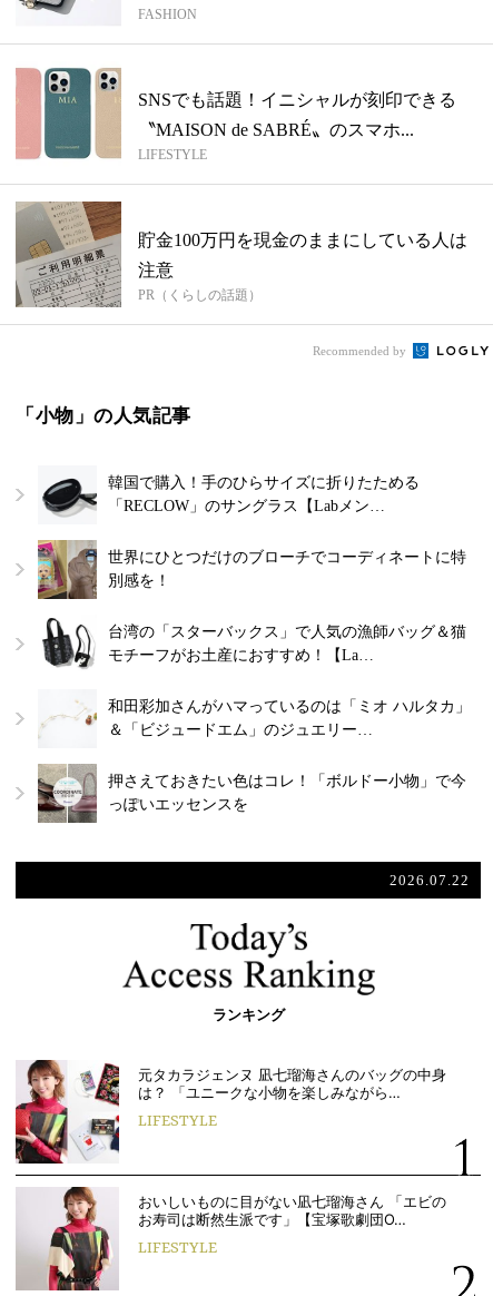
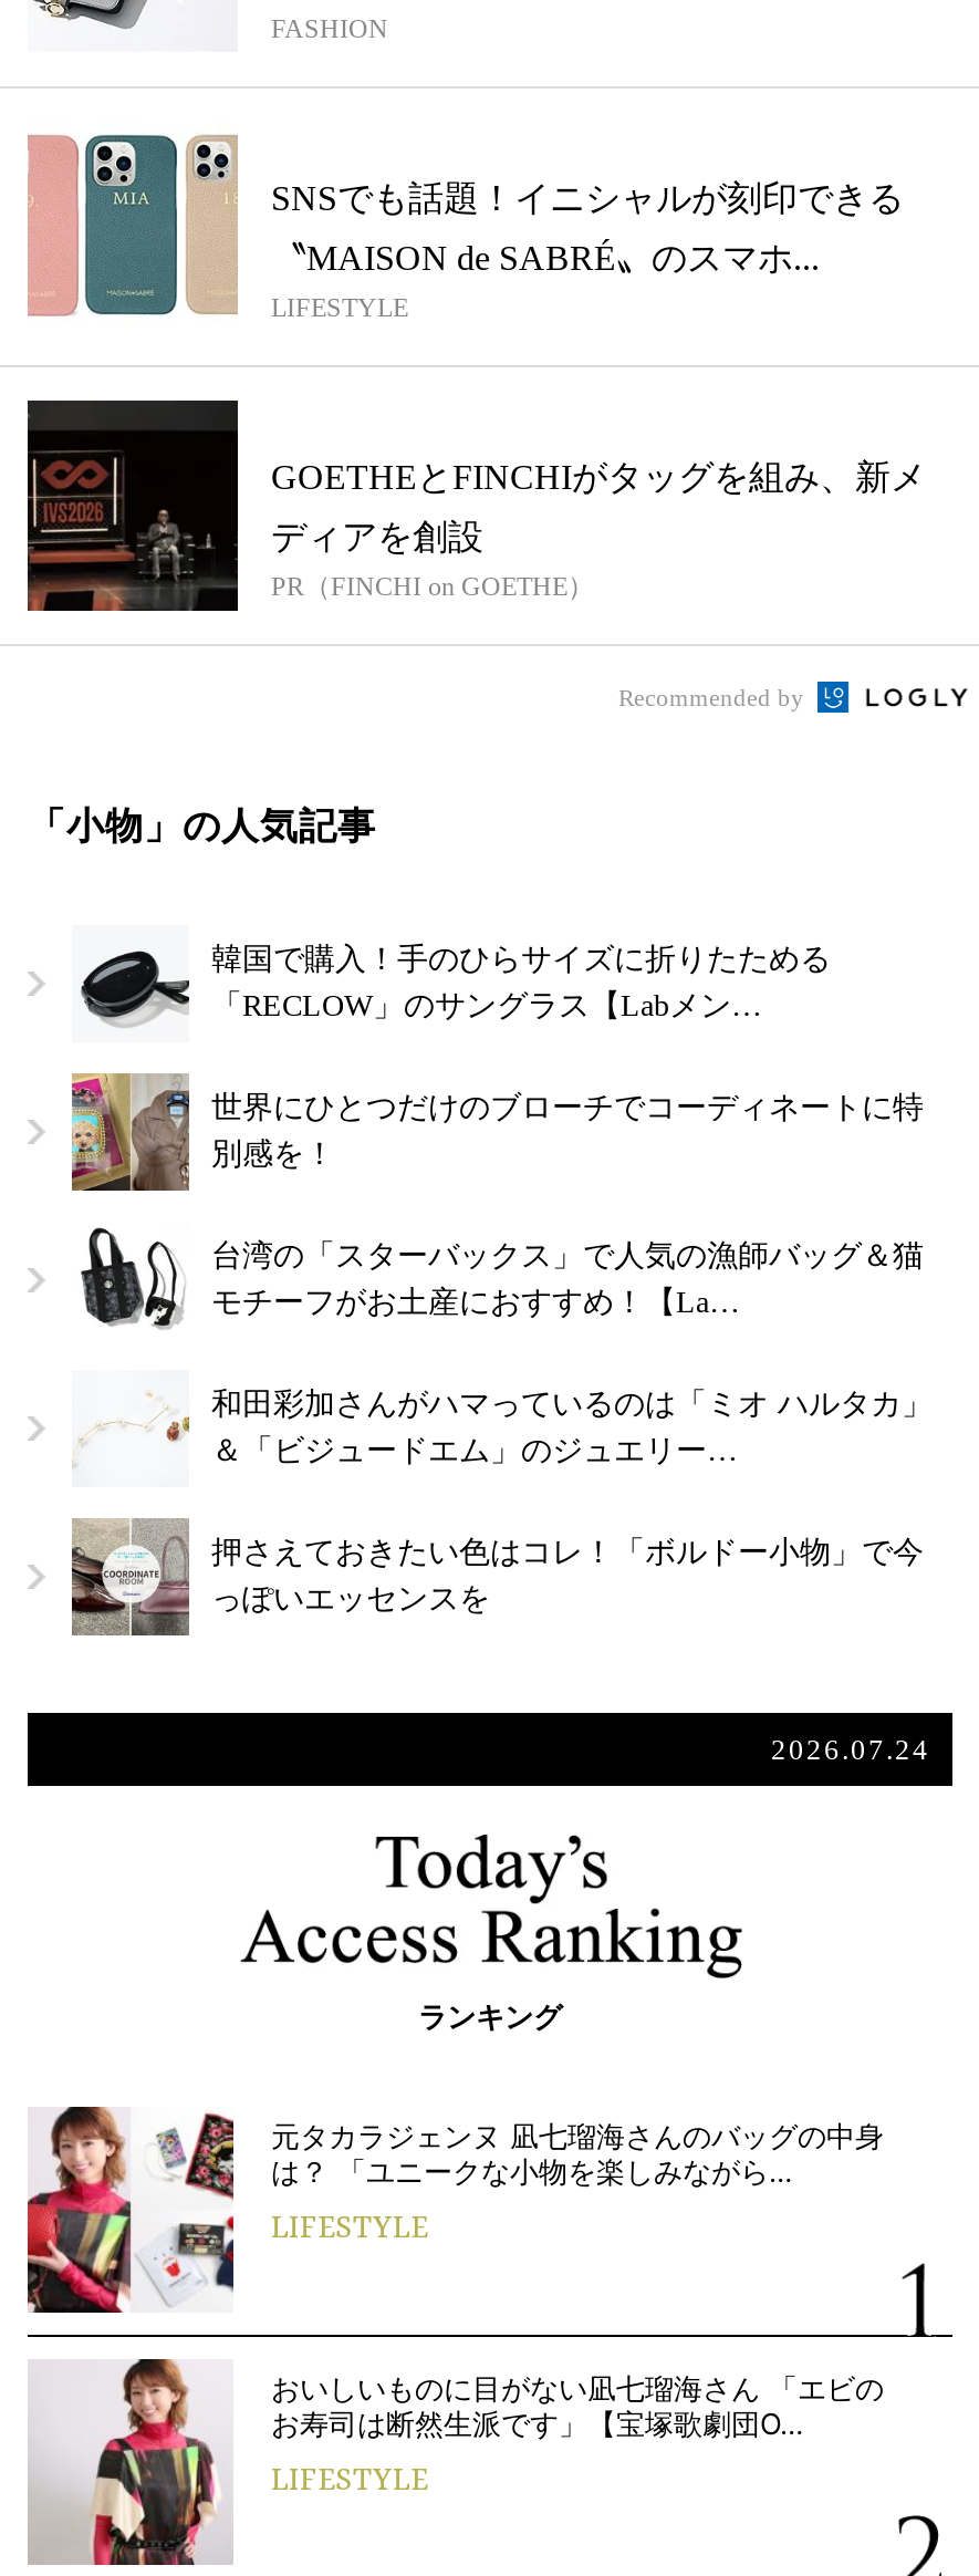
[16,200,467,307] [image] | 貯金100万円を現金のままにしている人は -> [28,401,926,611] [image] | GOETHEとFINCHIがタッグを組み、新メ
[138,260,262,302] 注意 | PR（くらしの話題） -> [271,517,594,601] ディアを創設 | PR（FINCHI on GOETHE）
[390,871,470,888] 2026.07.22 -> [771,1732,930,1765] 2026.07.24

